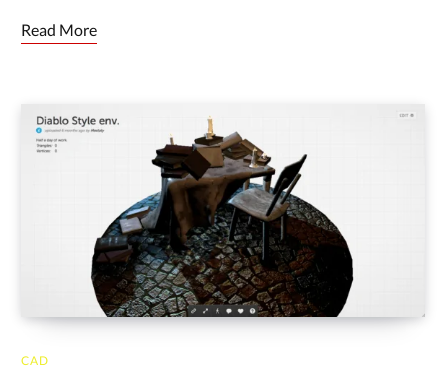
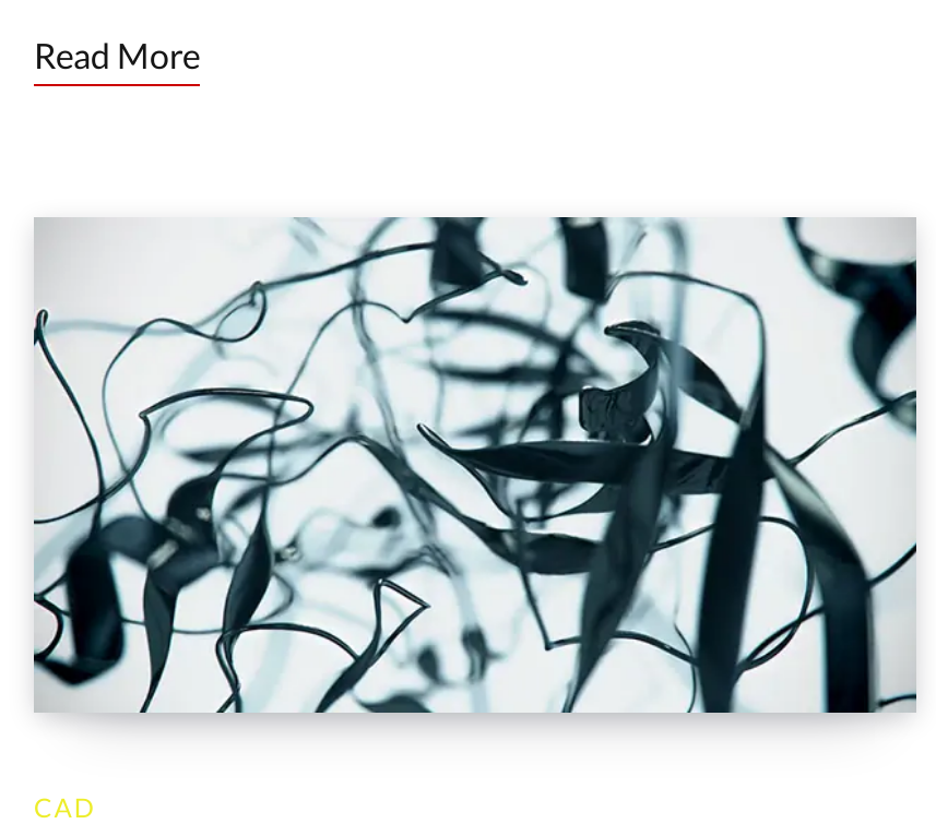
[22,104,425,318] [image] -> [32,214,919,716] [image]

